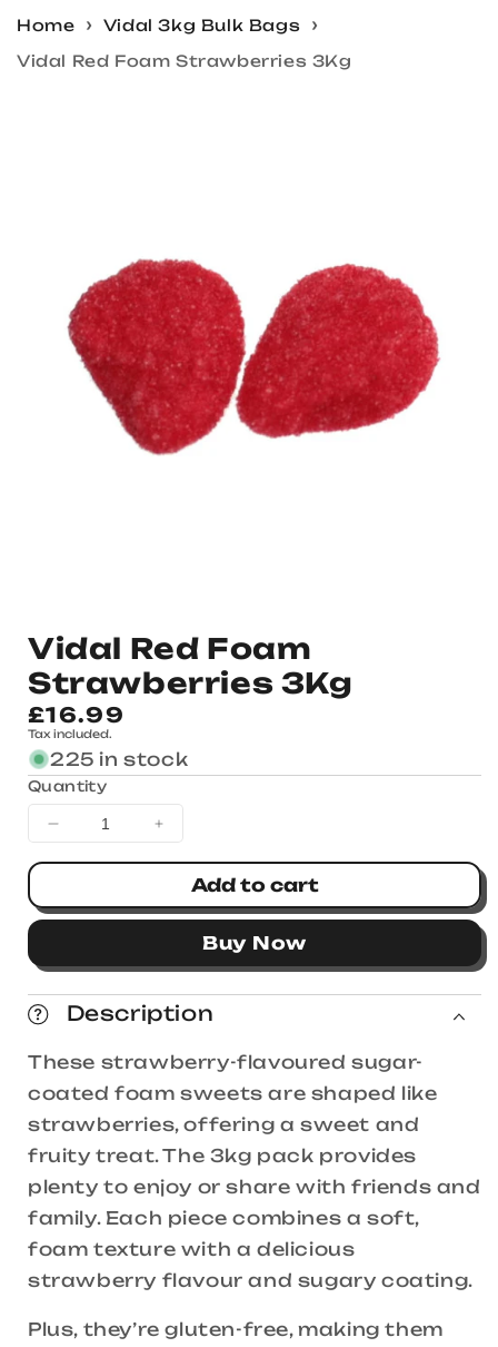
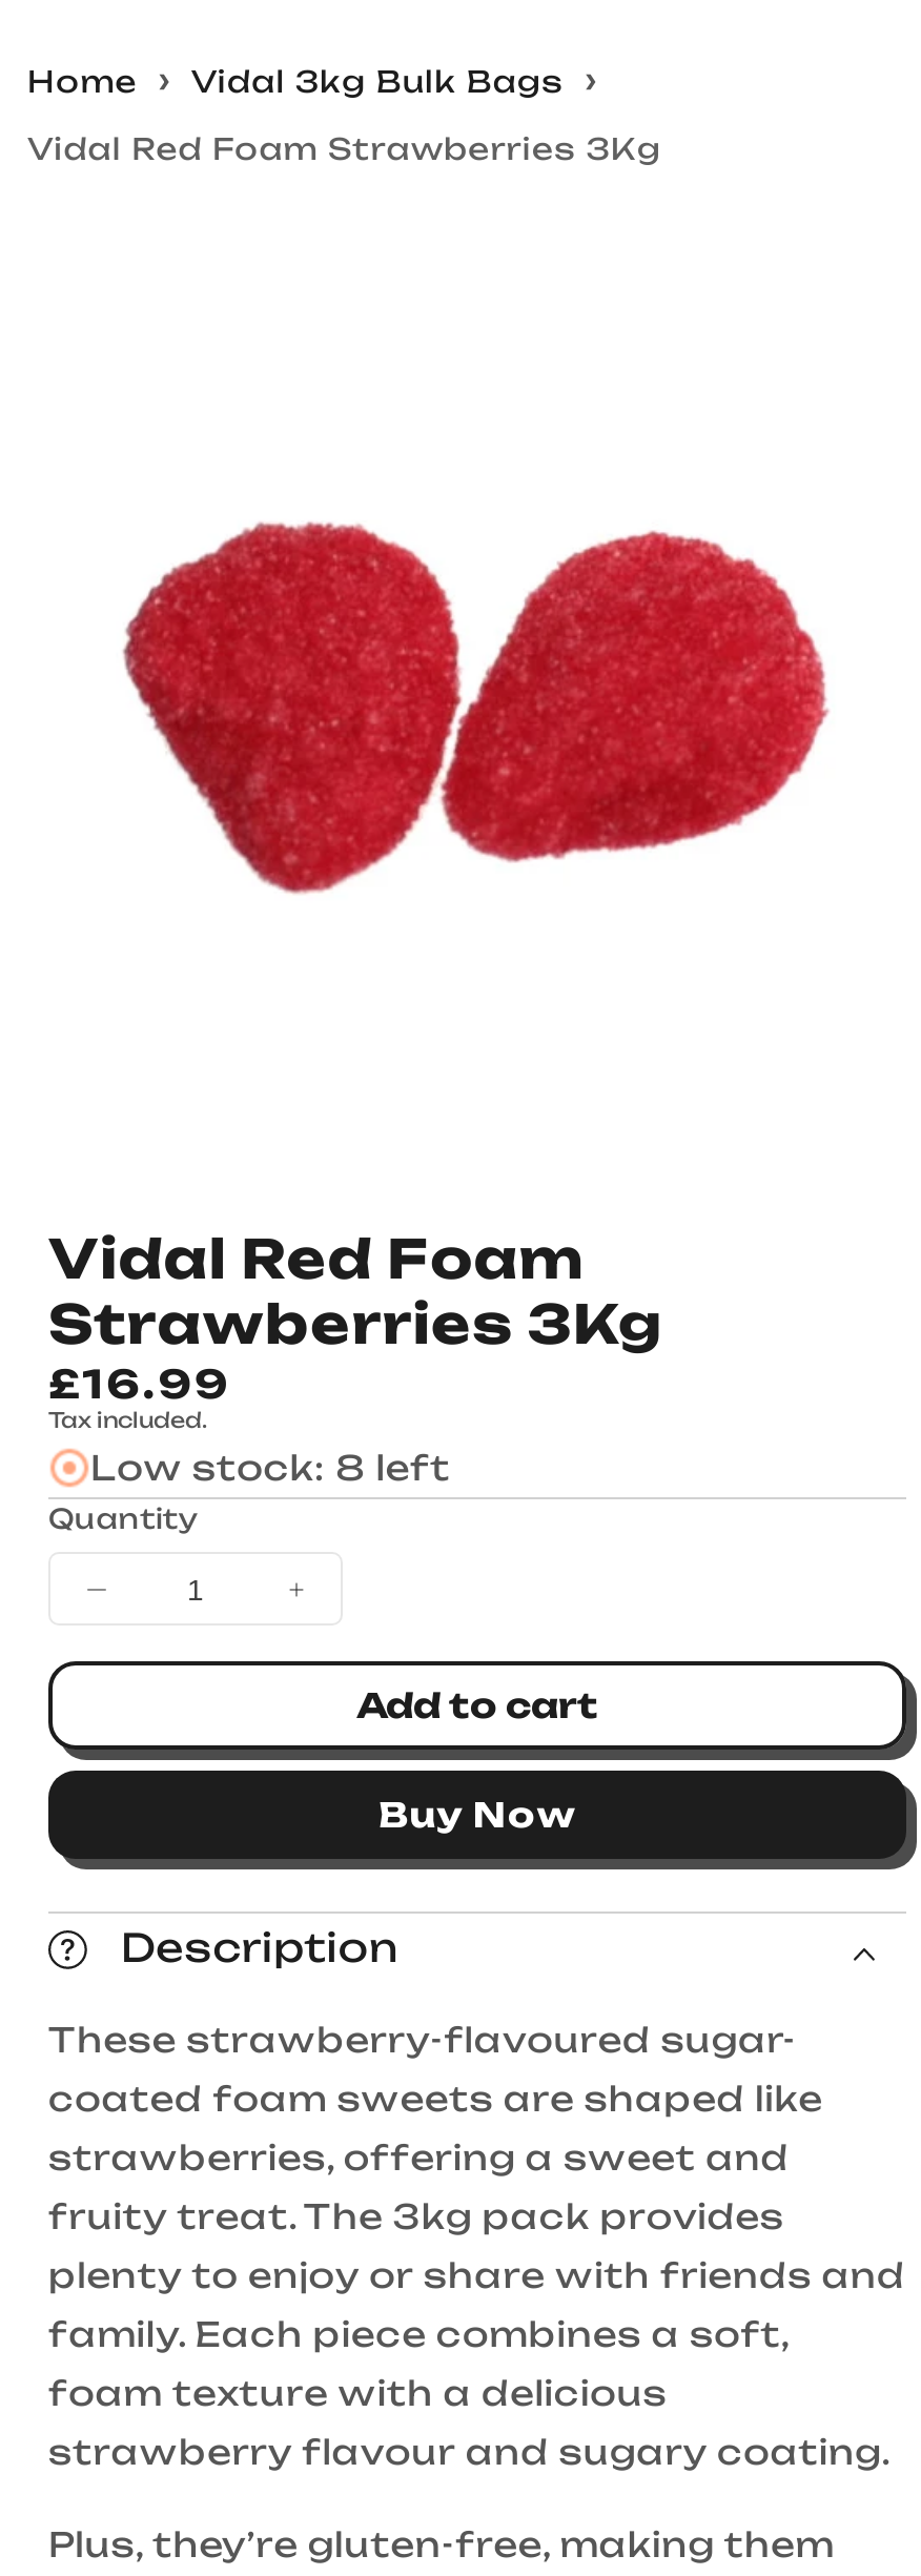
[50,748,188,770] 225 in stock -> [90,1447,450,1489] Low stock: 8 left

